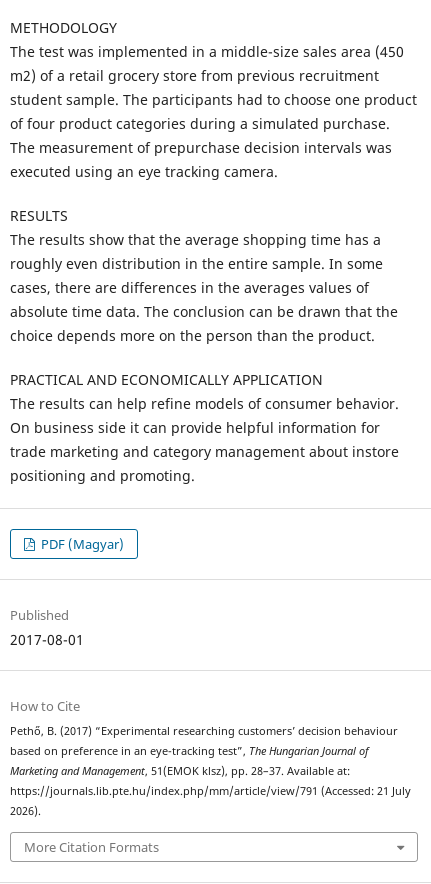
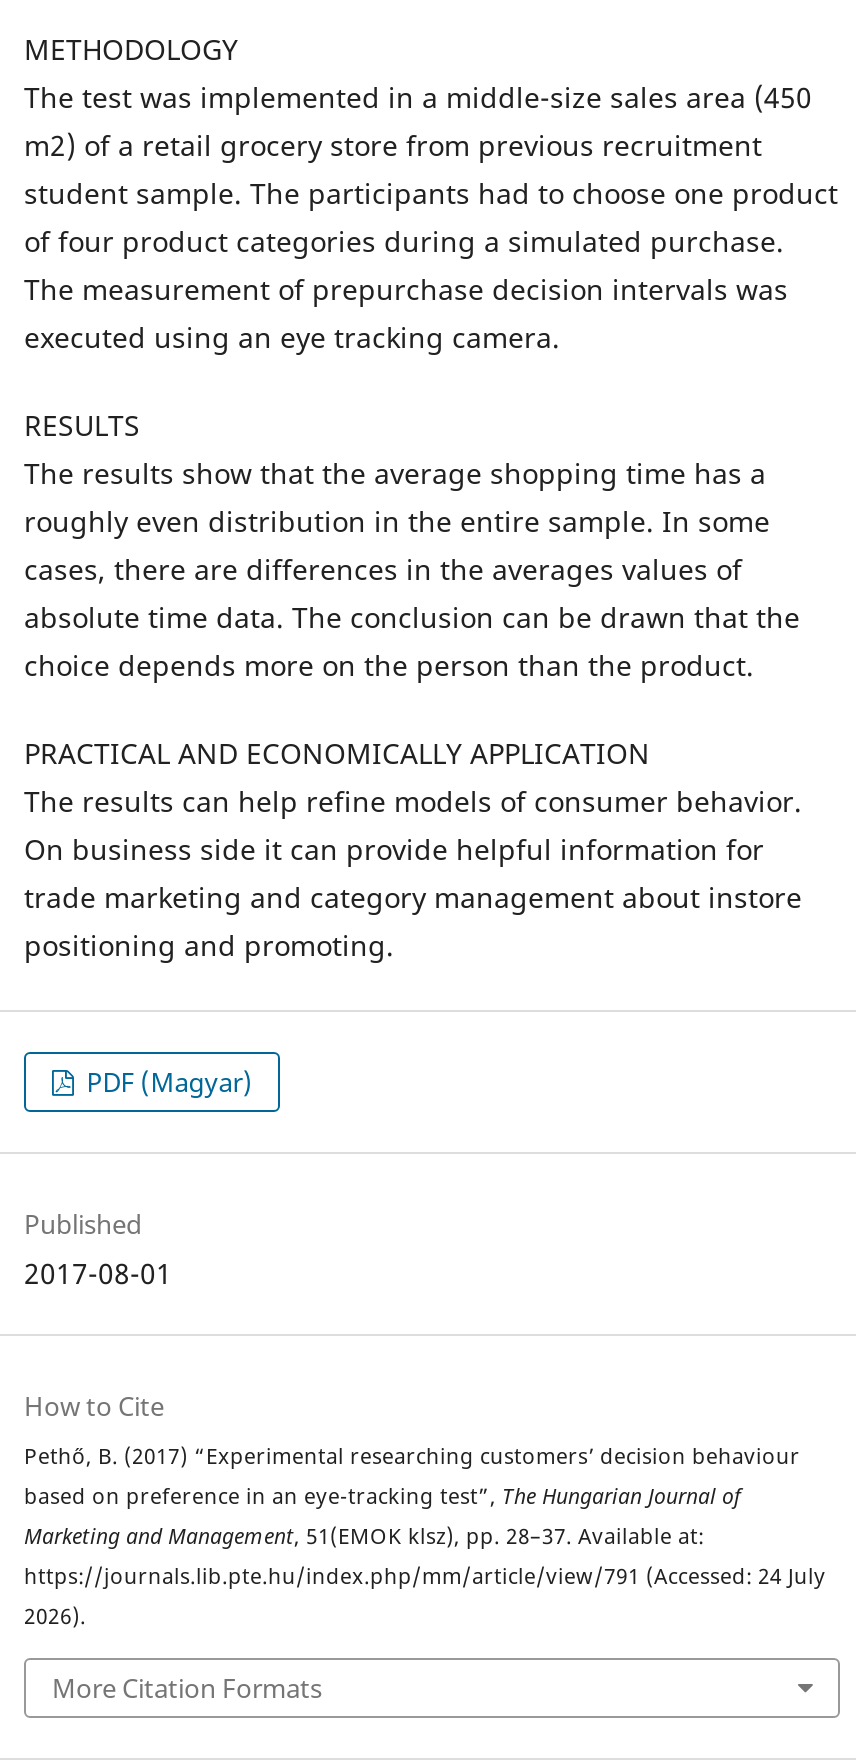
[10,784,411,798] https://journals.lib.pte.hu/index.php/mm/article/view/791 (Accessed: 21 July -> [24,1562,826,1590] https://journals.lib.pte.hu/index.php/mm/article/view/791 (Accessed: 24 July

